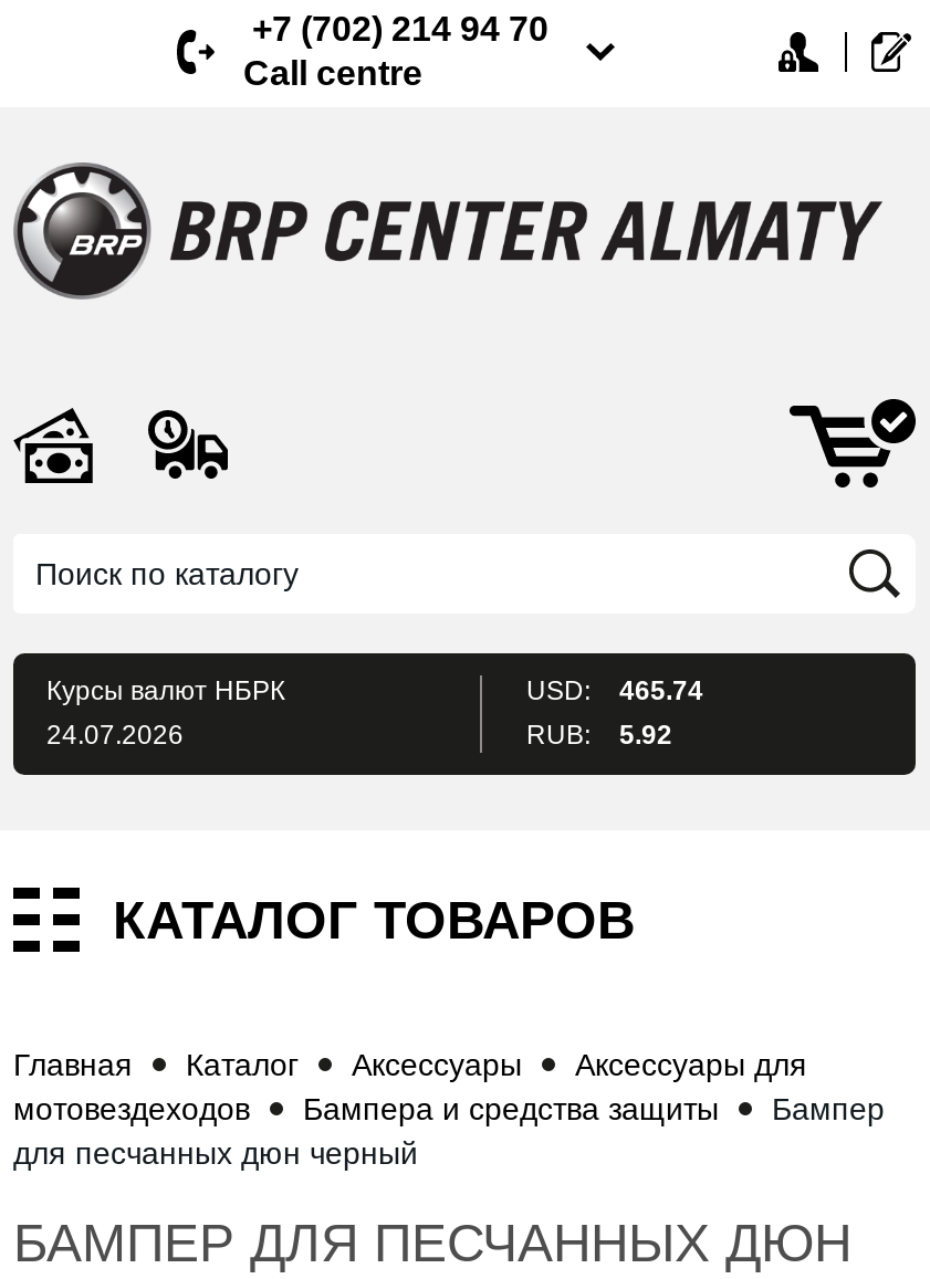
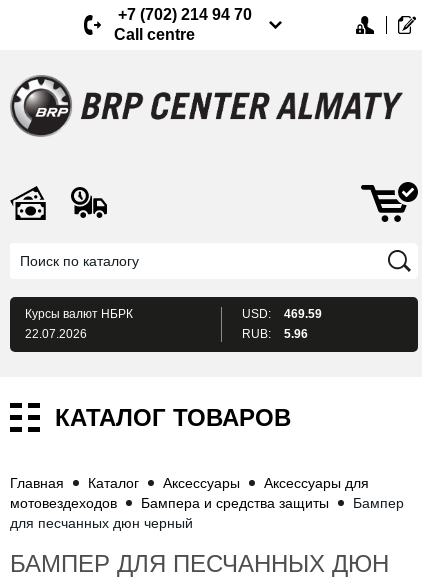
[526,675,703,706] USD: 465.74 -> [242,307,322,321] USD: 469.59
[46,720,184,751] 24.07.2026 -> [25,327,87,341] 22.07.2026
[526,720,672,751] RUB: 5.92 -> [242,327,308,341] RUB: 5.96

